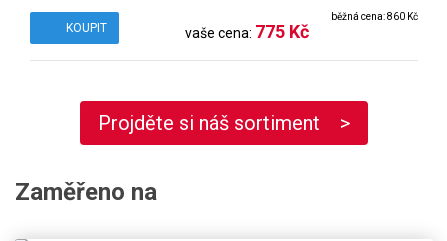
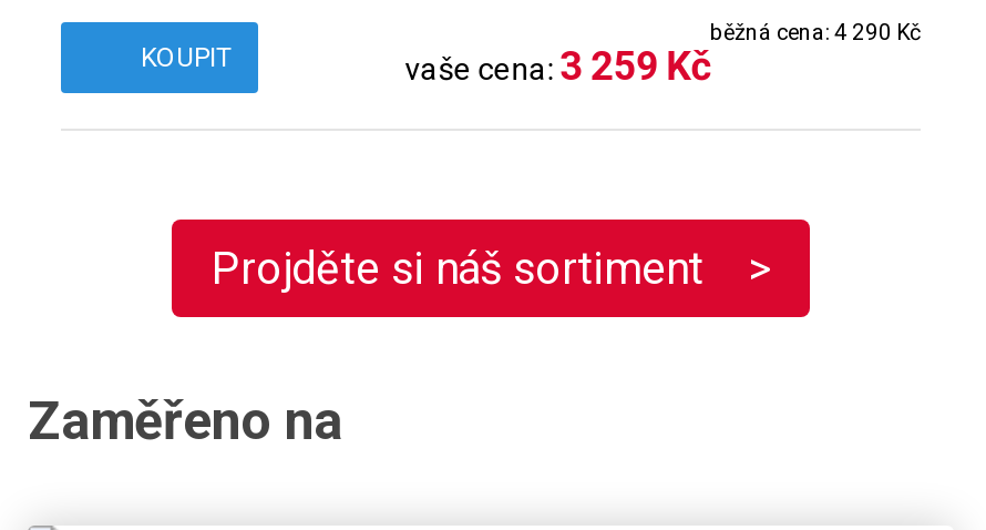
[185,10,418,41] běžná cena: 860 Kč | vaše cena: 775 Kč -> [405,19,921,88] běžná cena: 4 290 Kč | vaše cena: 3 259 Kč

